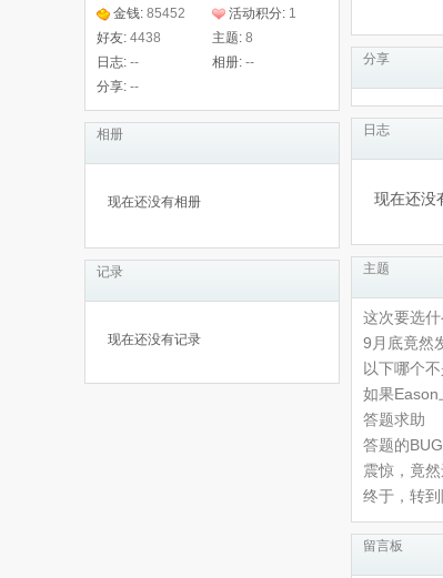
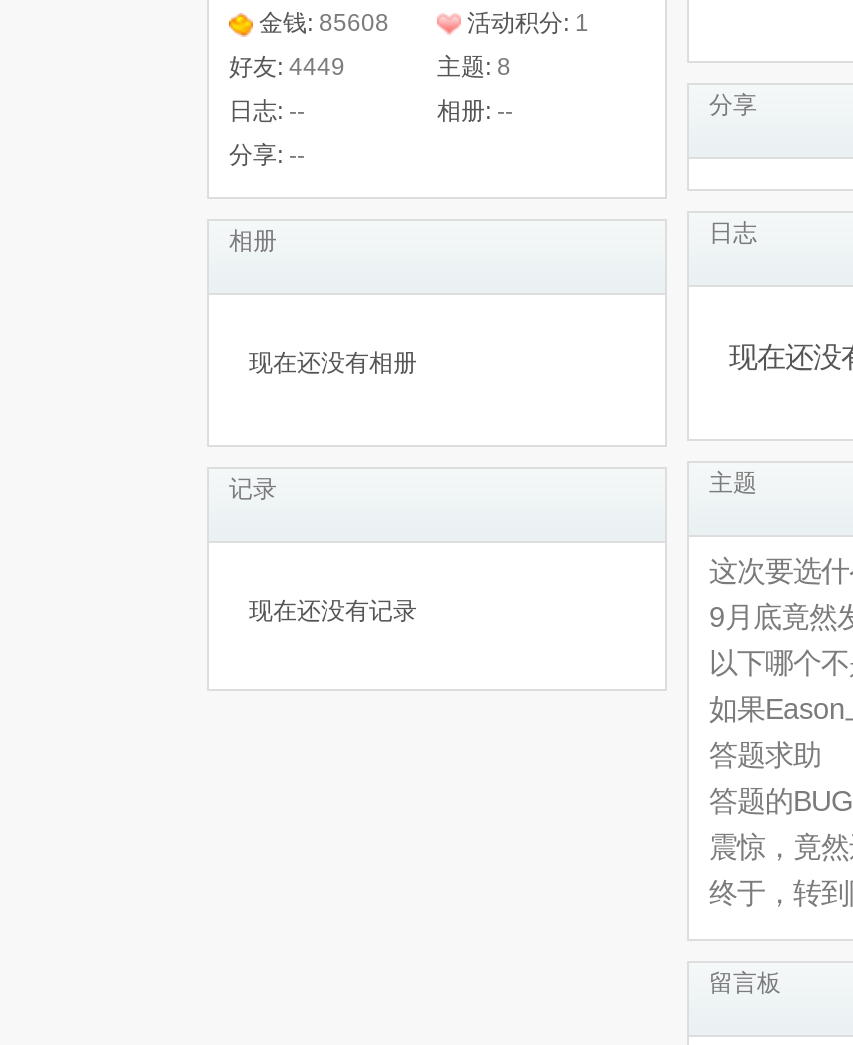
[110,6,185,21] 金钱: 85452 -> [253,9,389,37] 金钱: 85608
[97,30,161,45] 好友: 4438 -> [229,53,345,81] 好友: 4449

